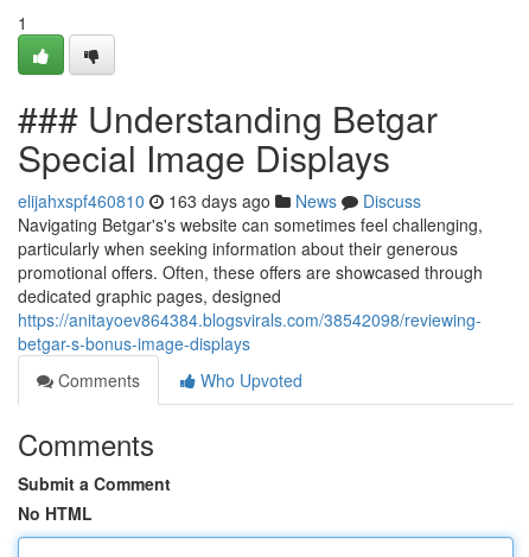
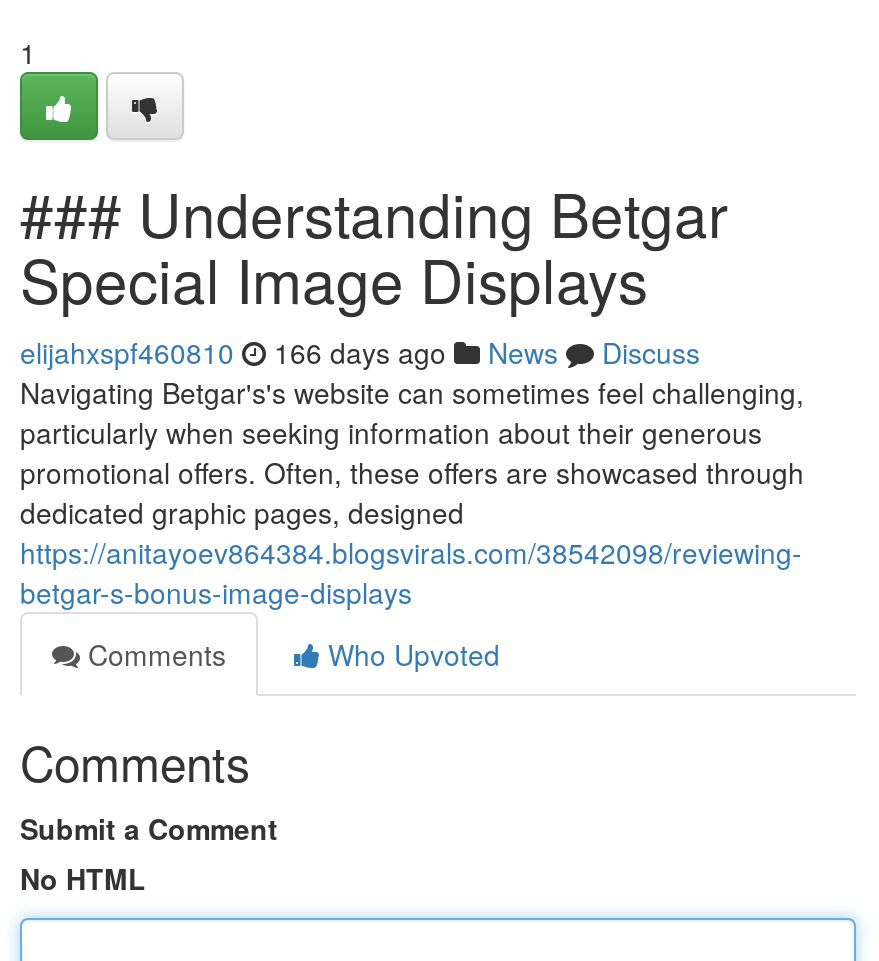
[18,189,421,213] elijahxspf460810 163 days ago News Discuss -> [20,332,700,372] elijahxspf460810 166 days ago News Discuss

